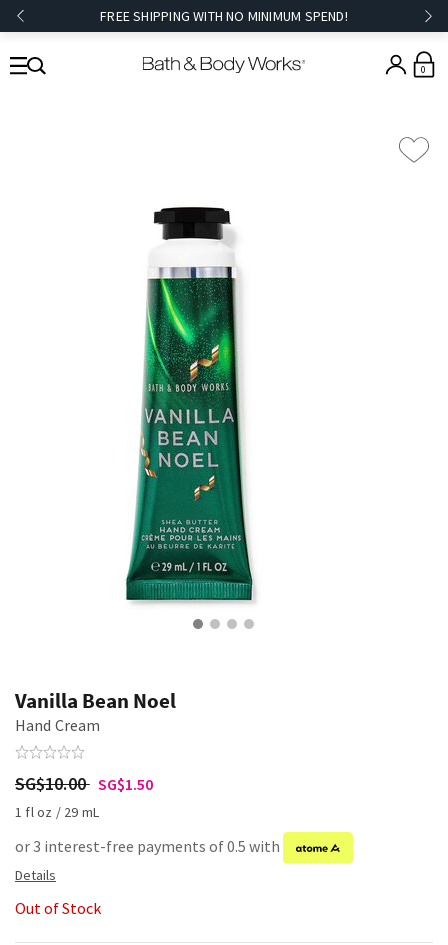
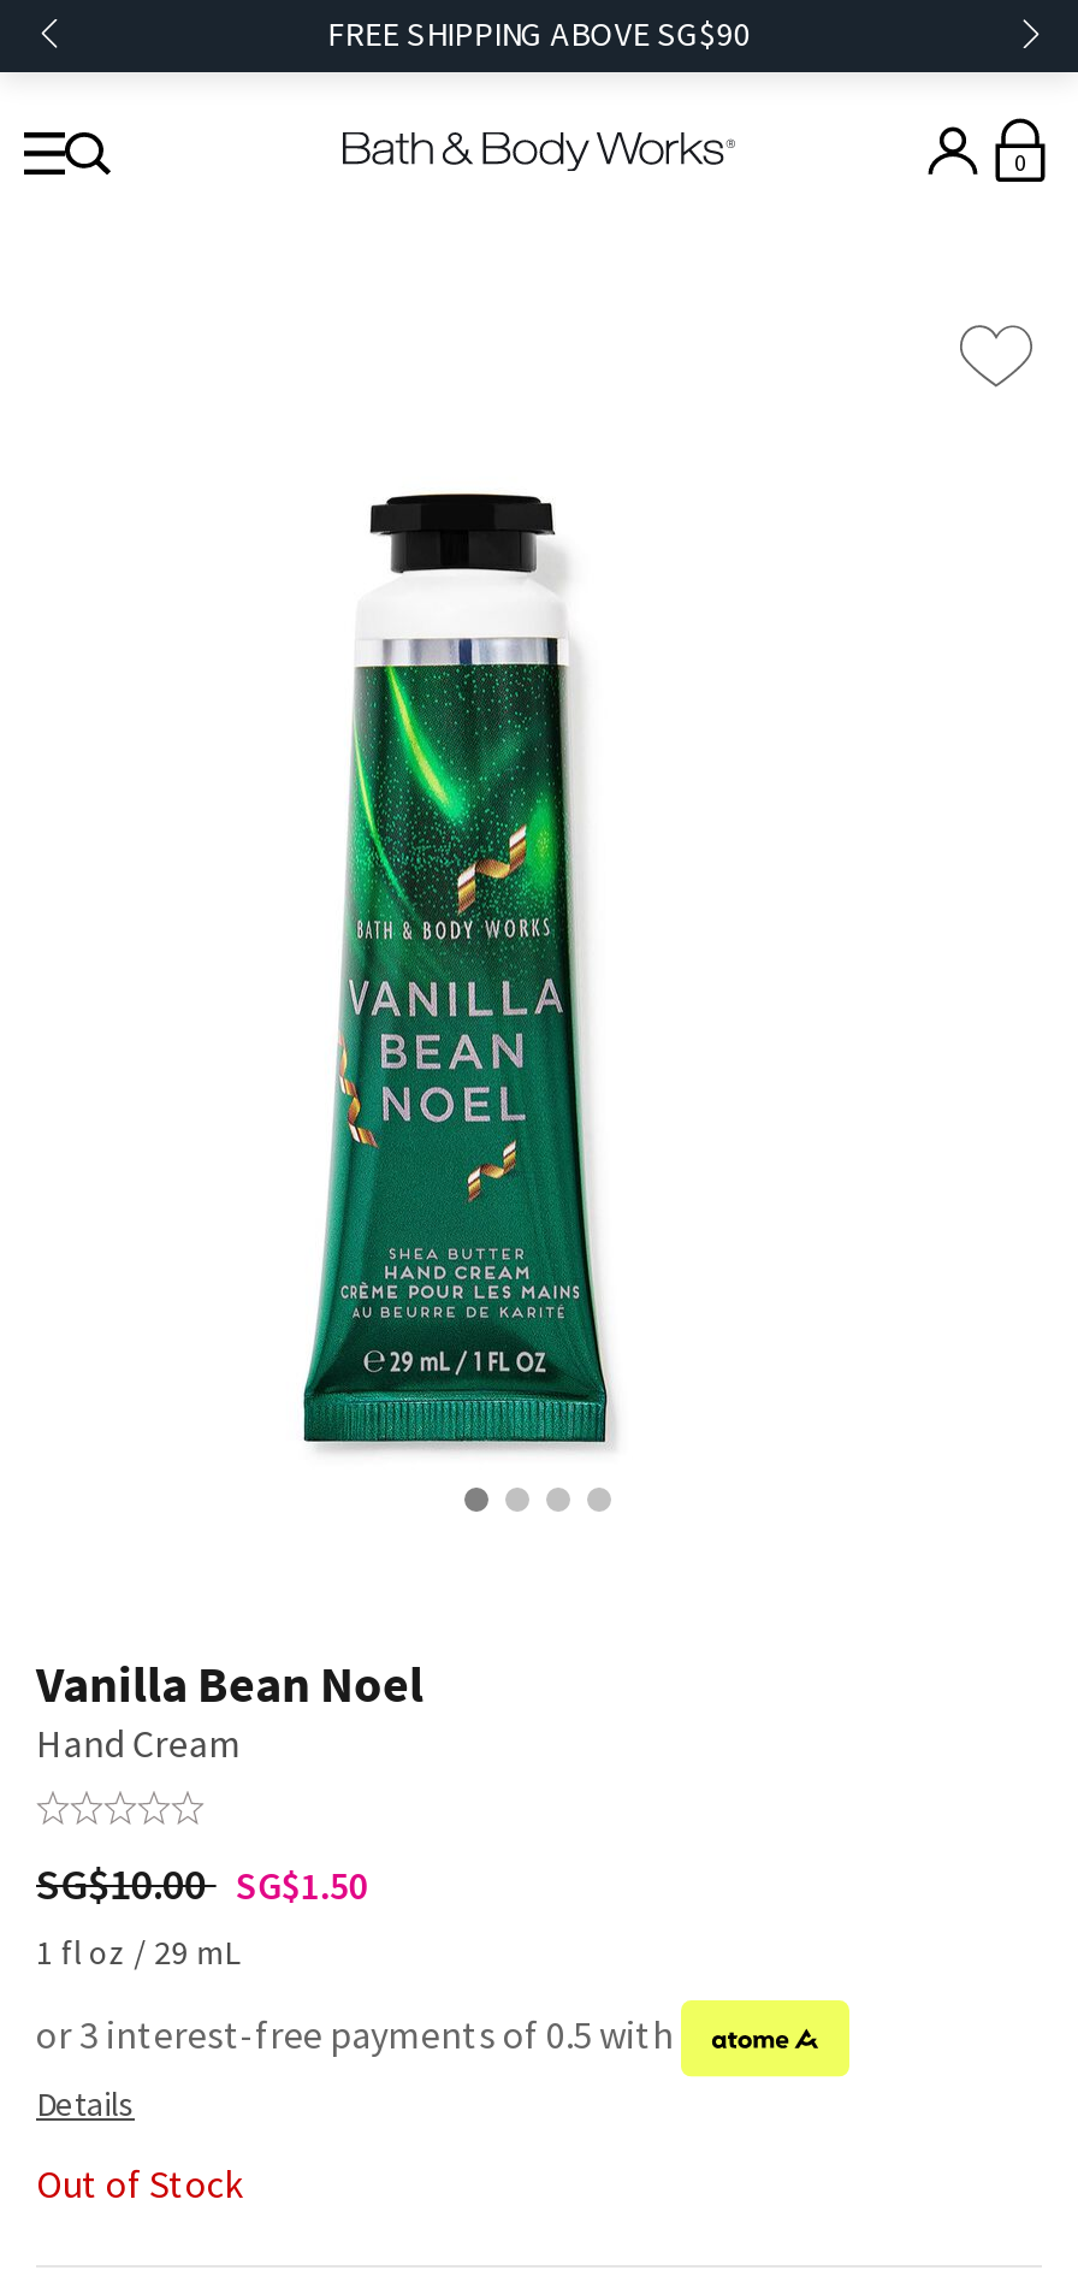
[100,7,348,25] FREE SHIPPING WITH NO MINIMUM SPEND! -> [327,12,751,55] FREE SHIPPING ABOVE SG$90

